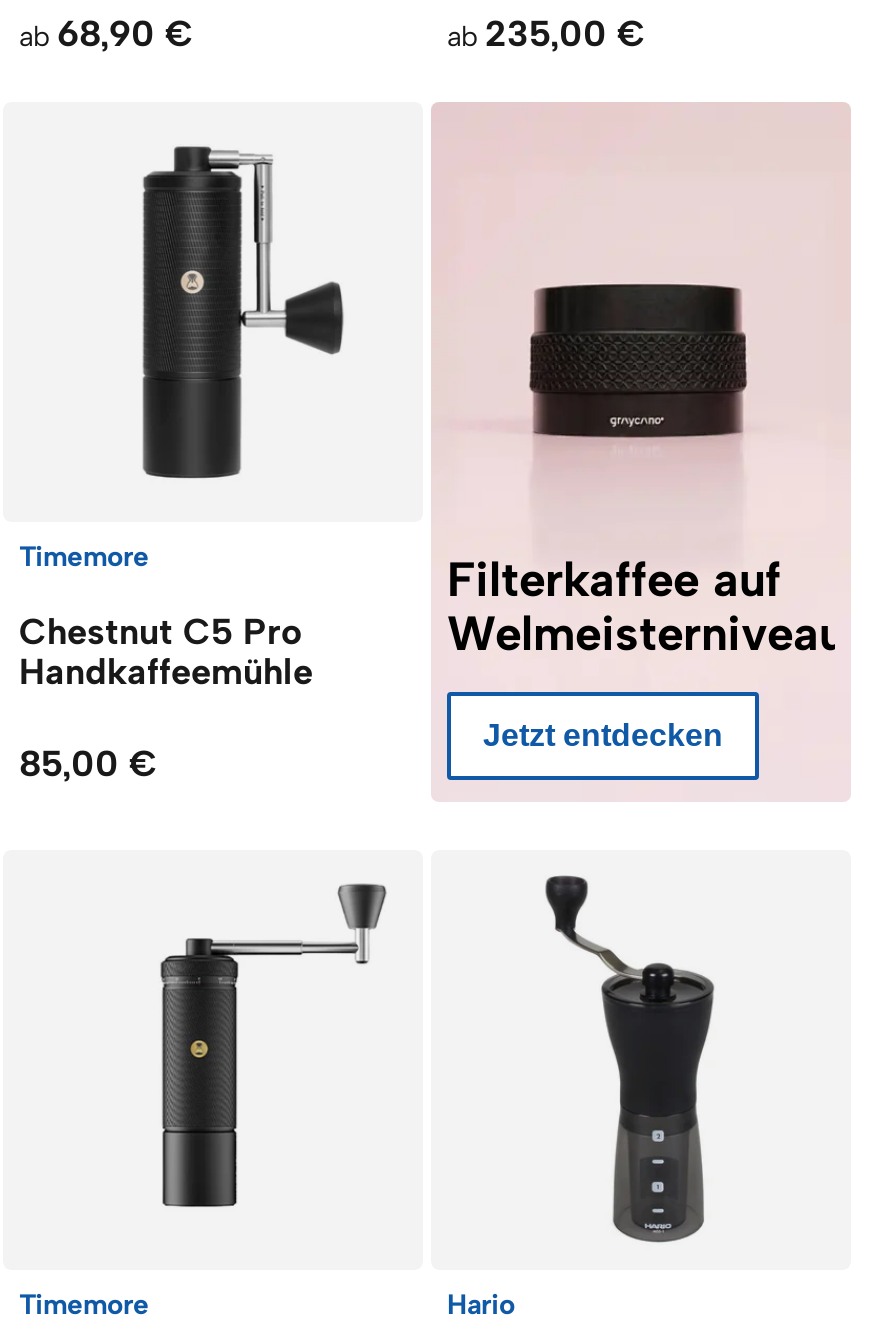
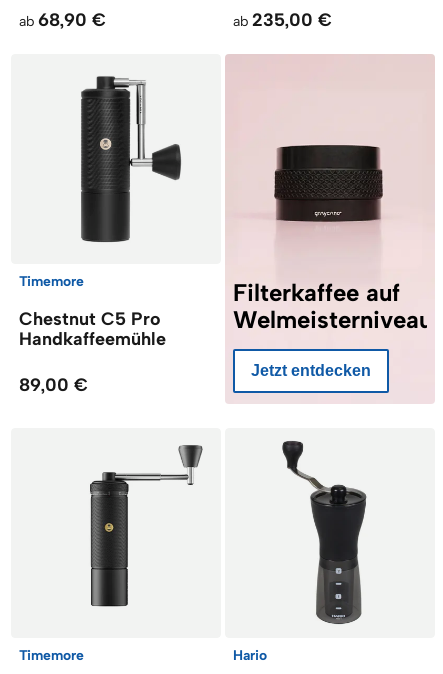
[19,742,157,786] 85,00 € -> [19,374,88,396] 89,00 €

